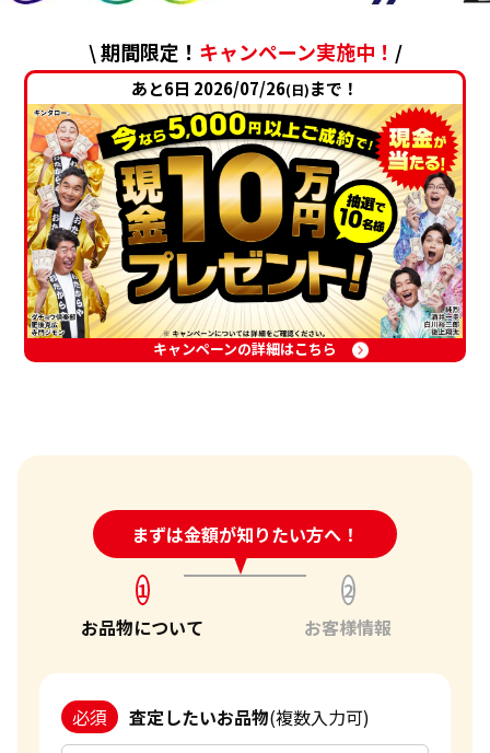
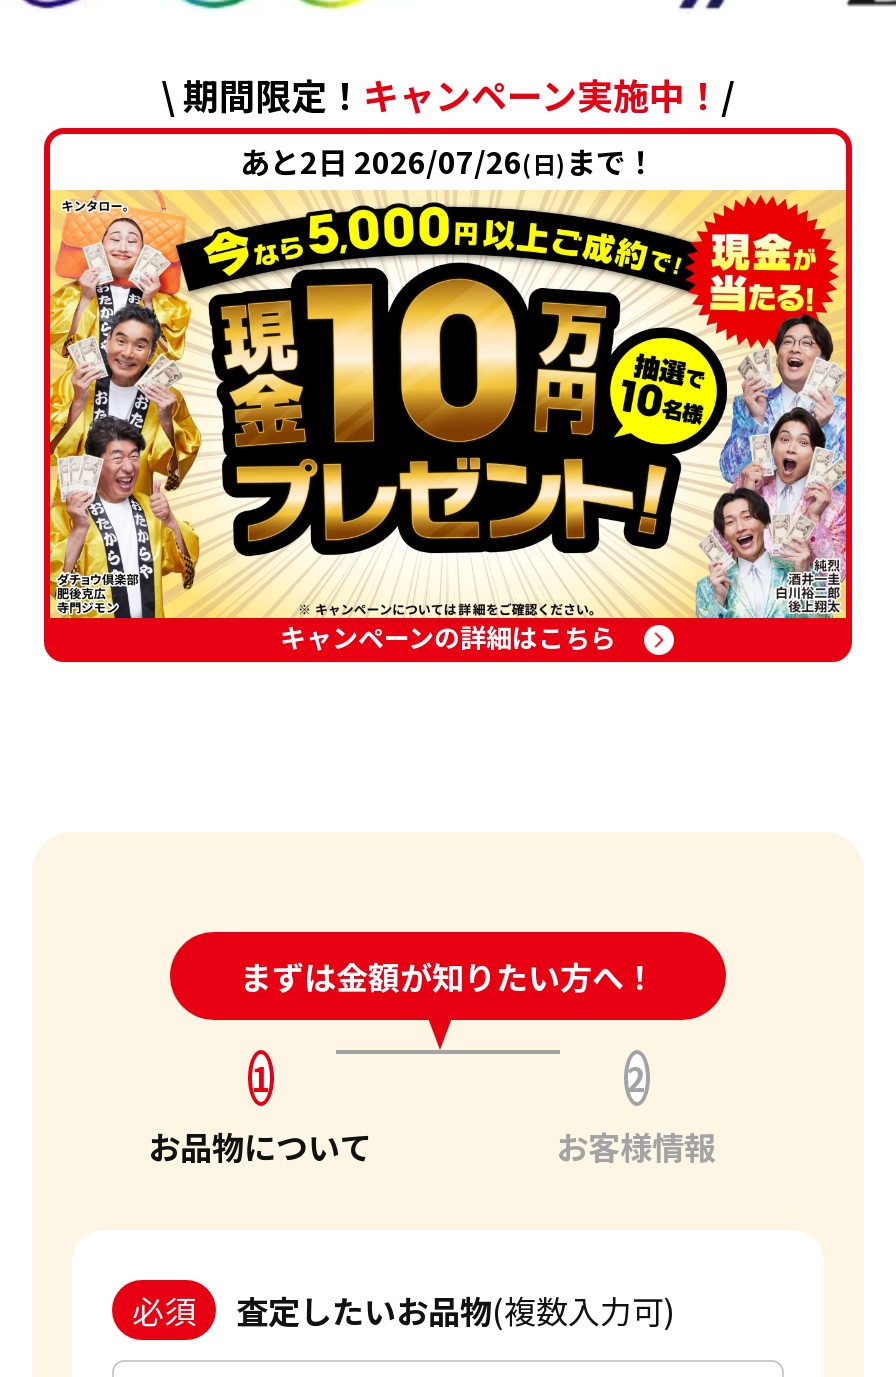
[131,77,359,100] あと6日 2026/07/26(日)まで！ -> [240,141,656,183] あと2日 2026/07/26(日)まで！

